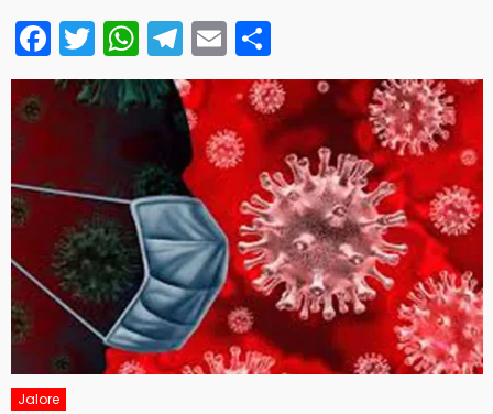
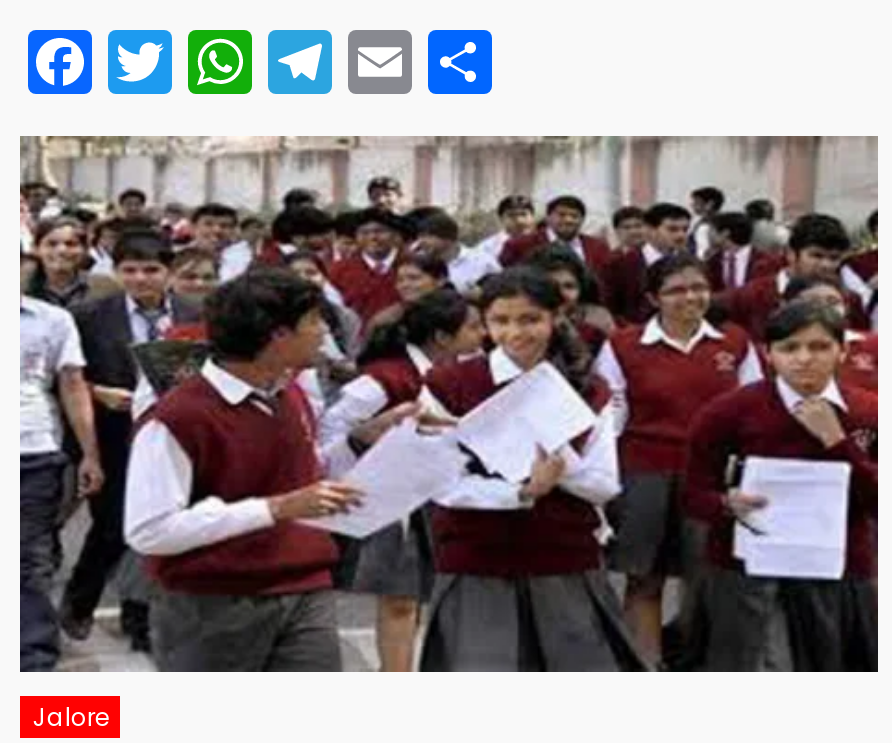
[10,78,484,375] [image] -> [18,134,880,674] [image]

